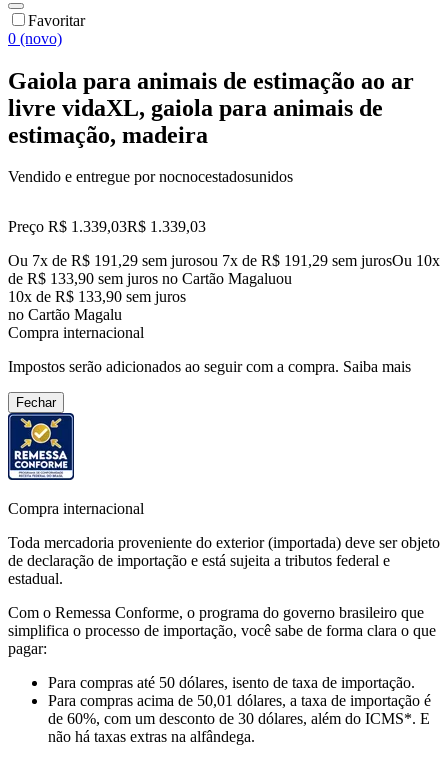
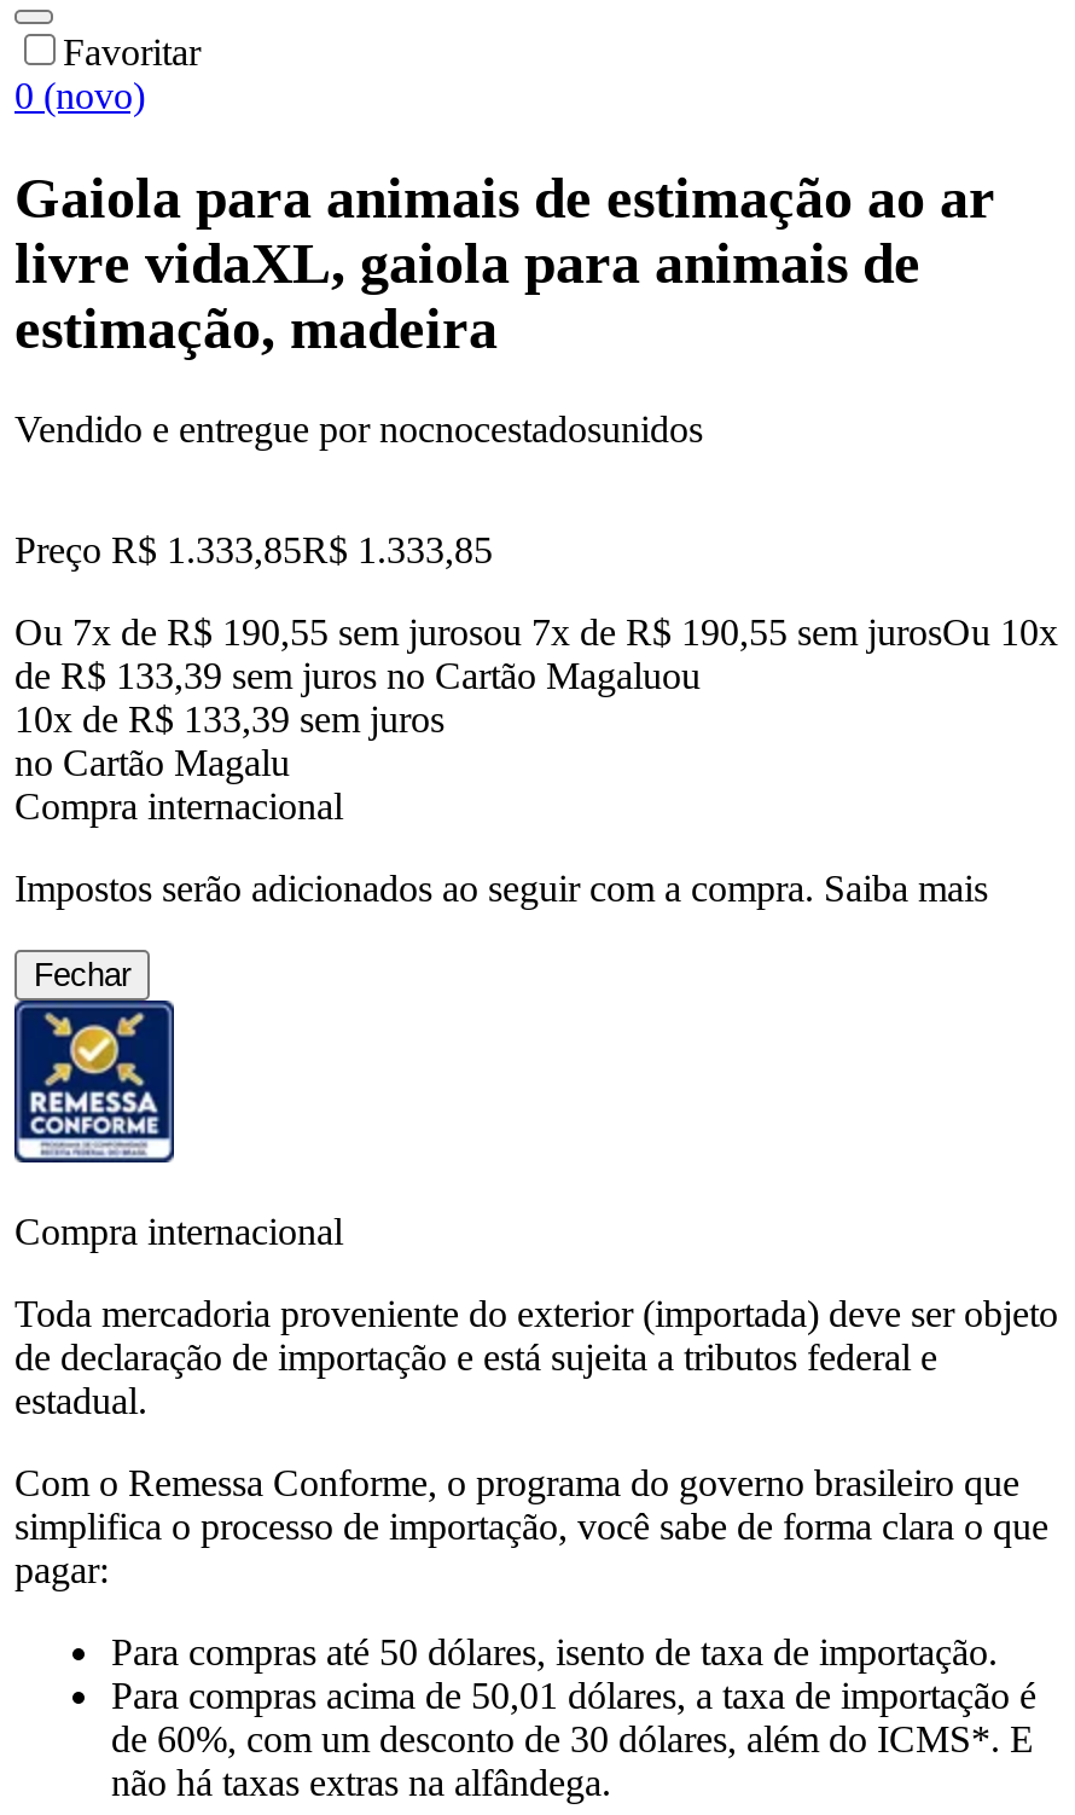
[8,218,206,235] Preço R$ 1.339,03R$ 1.339,03 -> [14,530,493,572] Preço R$ 1.333,85R$ 1.333,85
[8,252,440,269] Ou 7x de R$ 191,29 sem jurosou 7x de R$ 191,29 sem jurosOu 10x -> [14,613,1058,654] Ou 7x de R$ 190,55 sem jurosou 7x de R$ 190,55 sem jurosOu 10x
[8,270,292,287] de R$ 133,90 sem juros no Cartão Magaluou -> [14,656,701,697] de R$ 133,39 sem juros no Cartão Magaluou
[8,288,186,305] 10x de R$ 133,90 sem juros -> [14,700,444,741] 10x de R$ 133,39 sem juros

